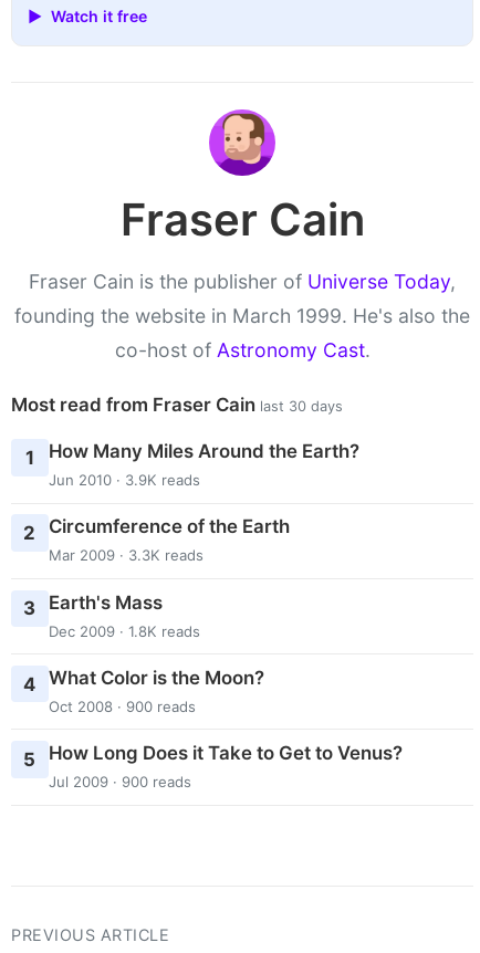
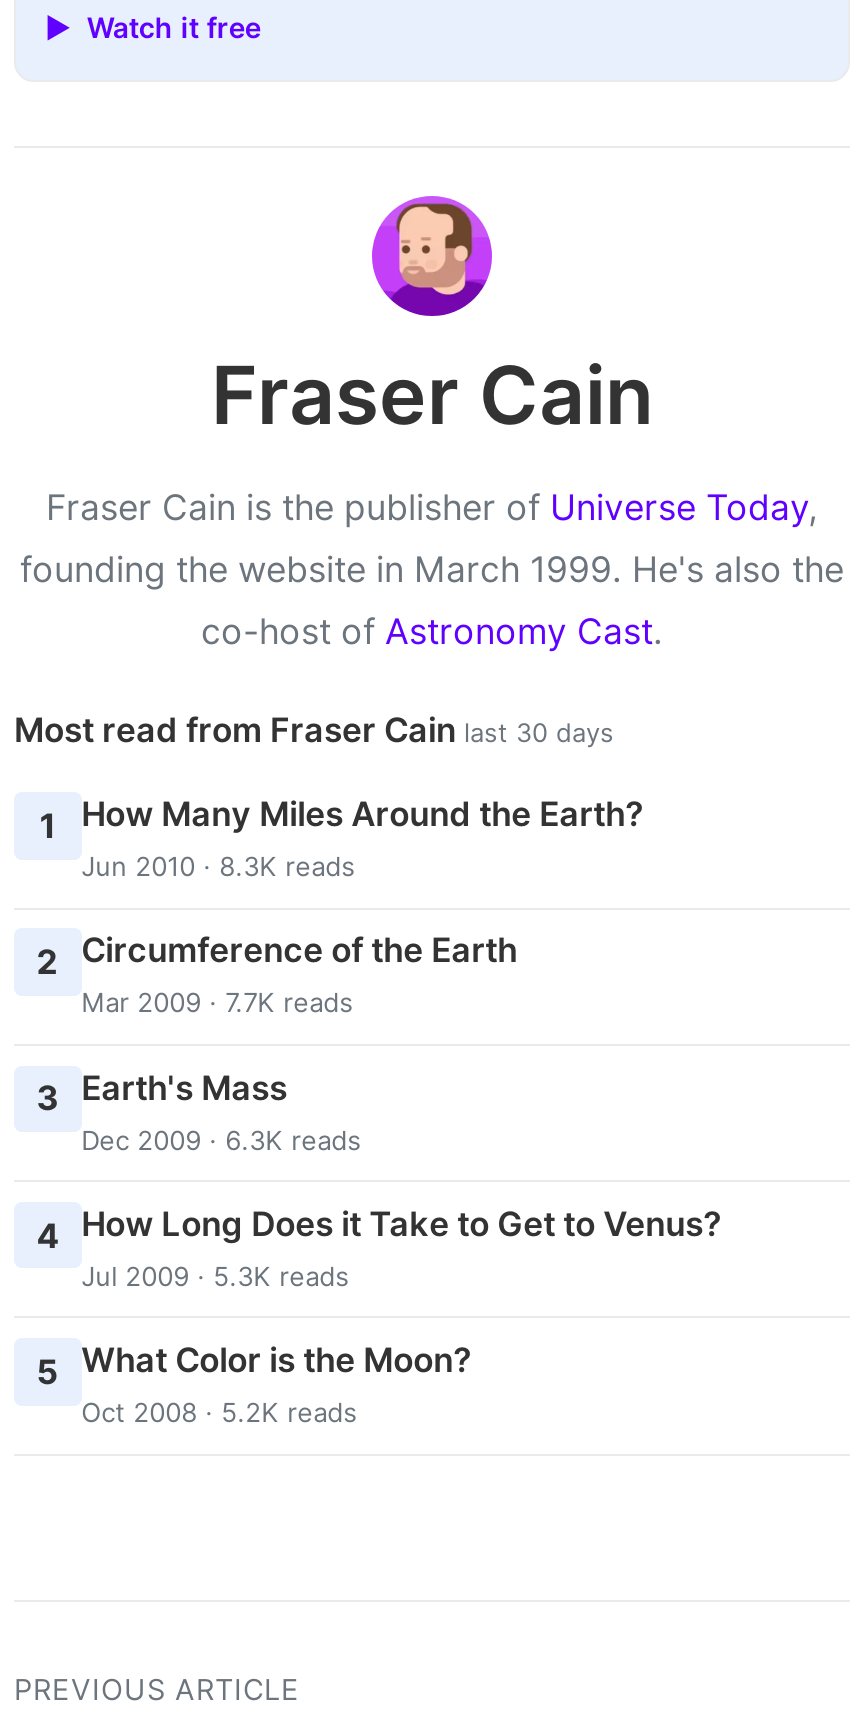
[48,471,200,489] Jun 2010 · 3.9K reads -> [81,850,355,882] Jun 2010 · 8.3K reads
[48,546,203,564] Mar 2009 · 3.3K reads -> [81,987,353,1019] Mar 2009 · 7.7K reads
[48,622,200,640] Dec 2009 · 1.8K reads -> [81,1123,361,1155] Dec 2009 · 6.3K reads
[24,666,264,715] 4 What Color is the Moon? | Oct 2008 · 900 reads -> [37,1203,721,1291] 4 How Long Does it Take to Get to Venus? | Jul 2009 · 5.3K reads
[24,742,402,790] 5 How Long Does it Take to Get to Venus? | Jul 2009 · 900 reads -> [37,1340,471,1428] 5 What Color is the Moon? | Oct 2008 · 5.2K reads

